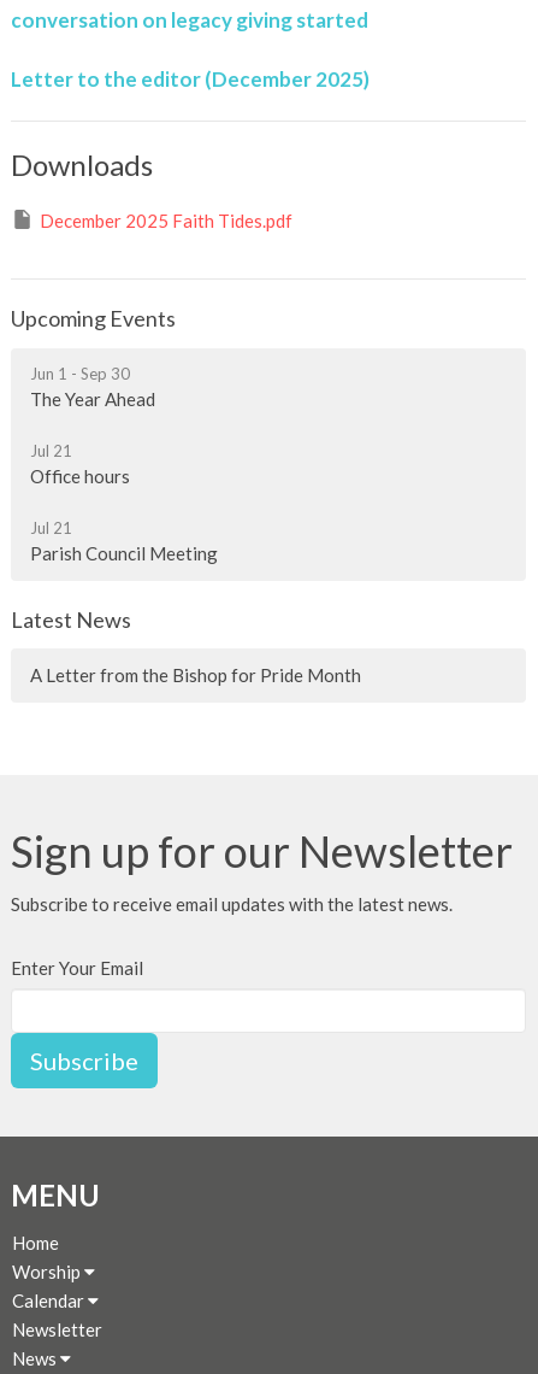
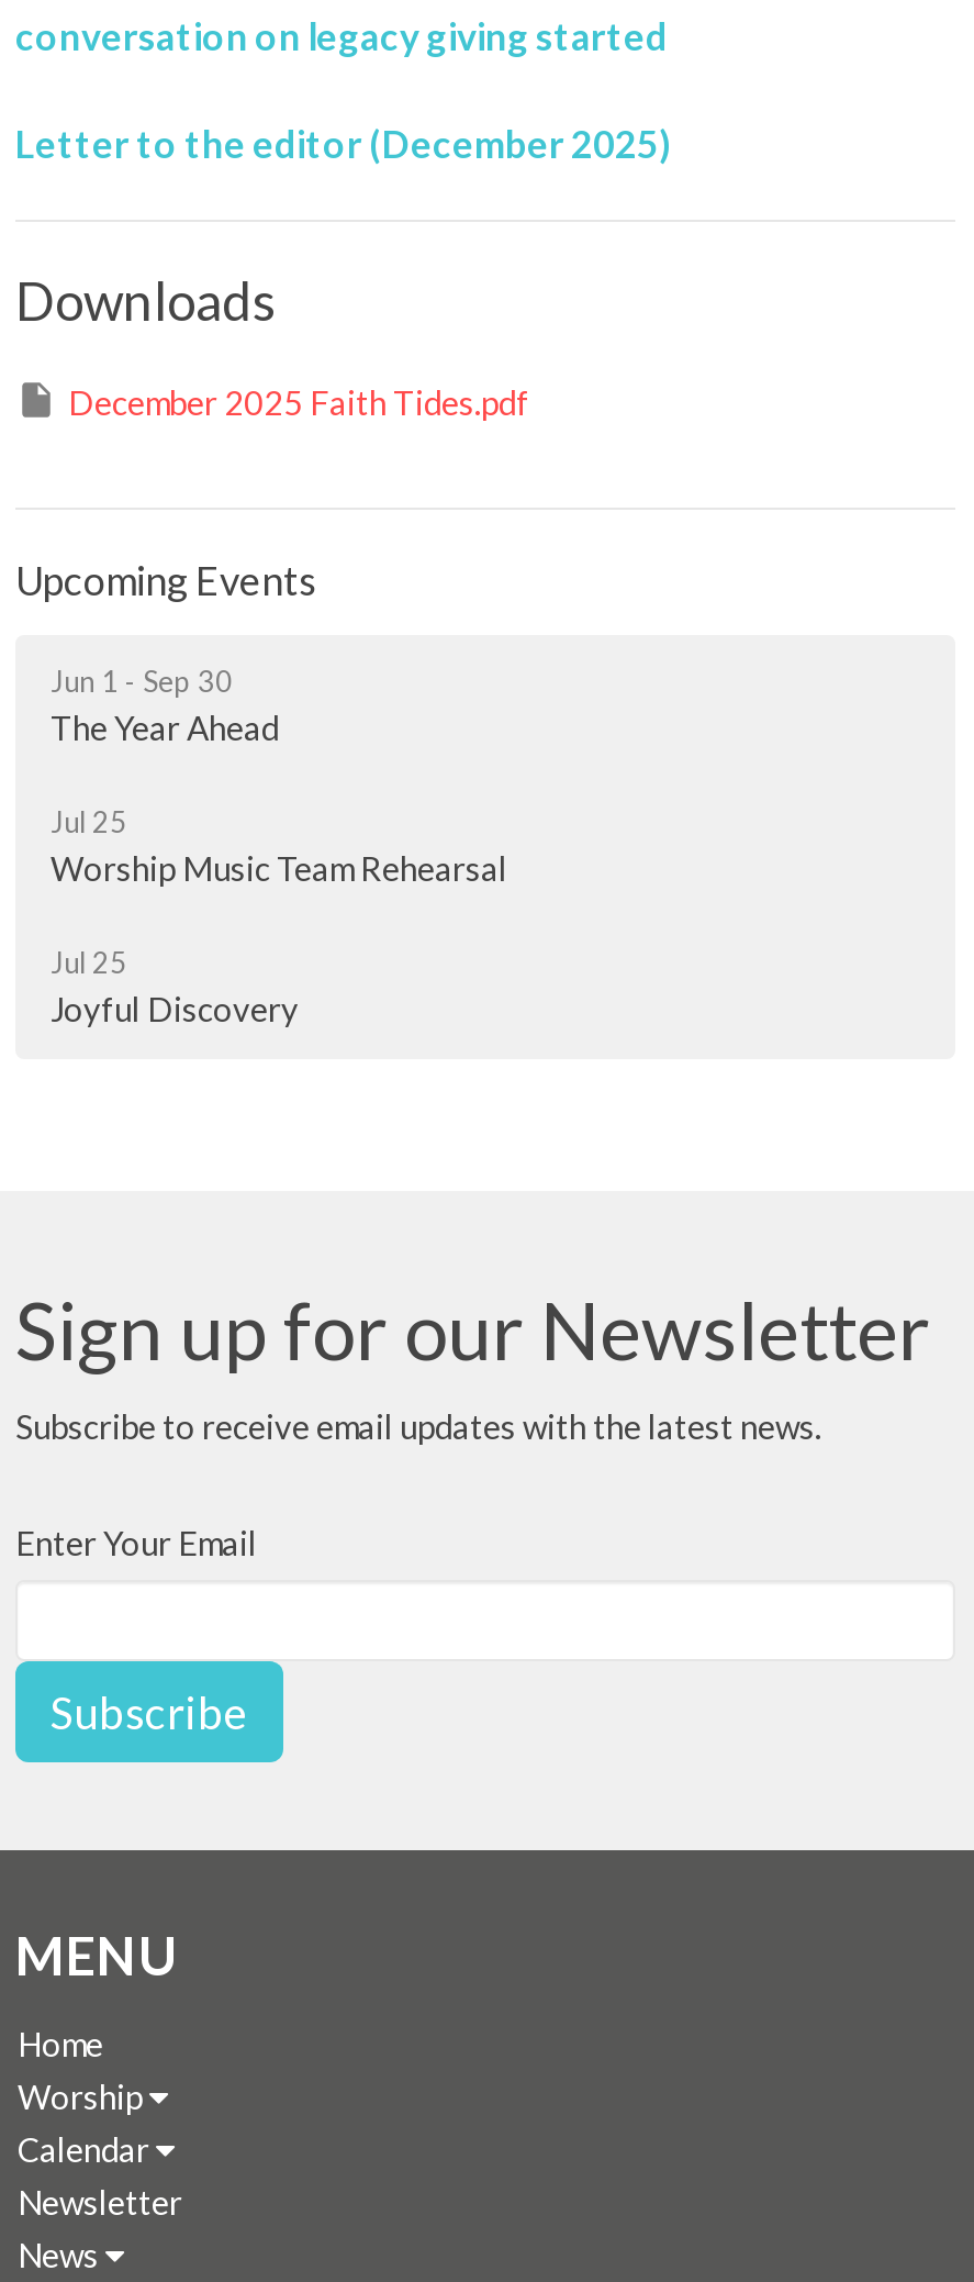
[11,441,361,686] Jul 21 | Office hours | Jul 21 | Parish Council Meeting | Latest News | A Letter from the Bishop for Pride Month -> [51,804,507,1028] Jul 25 | Worship Music Team Rehearsal | Jul 25 | Joyful Discovery

